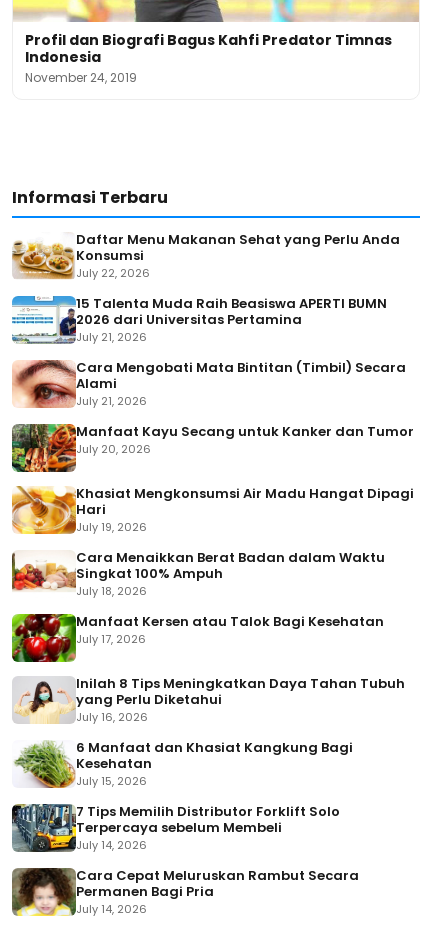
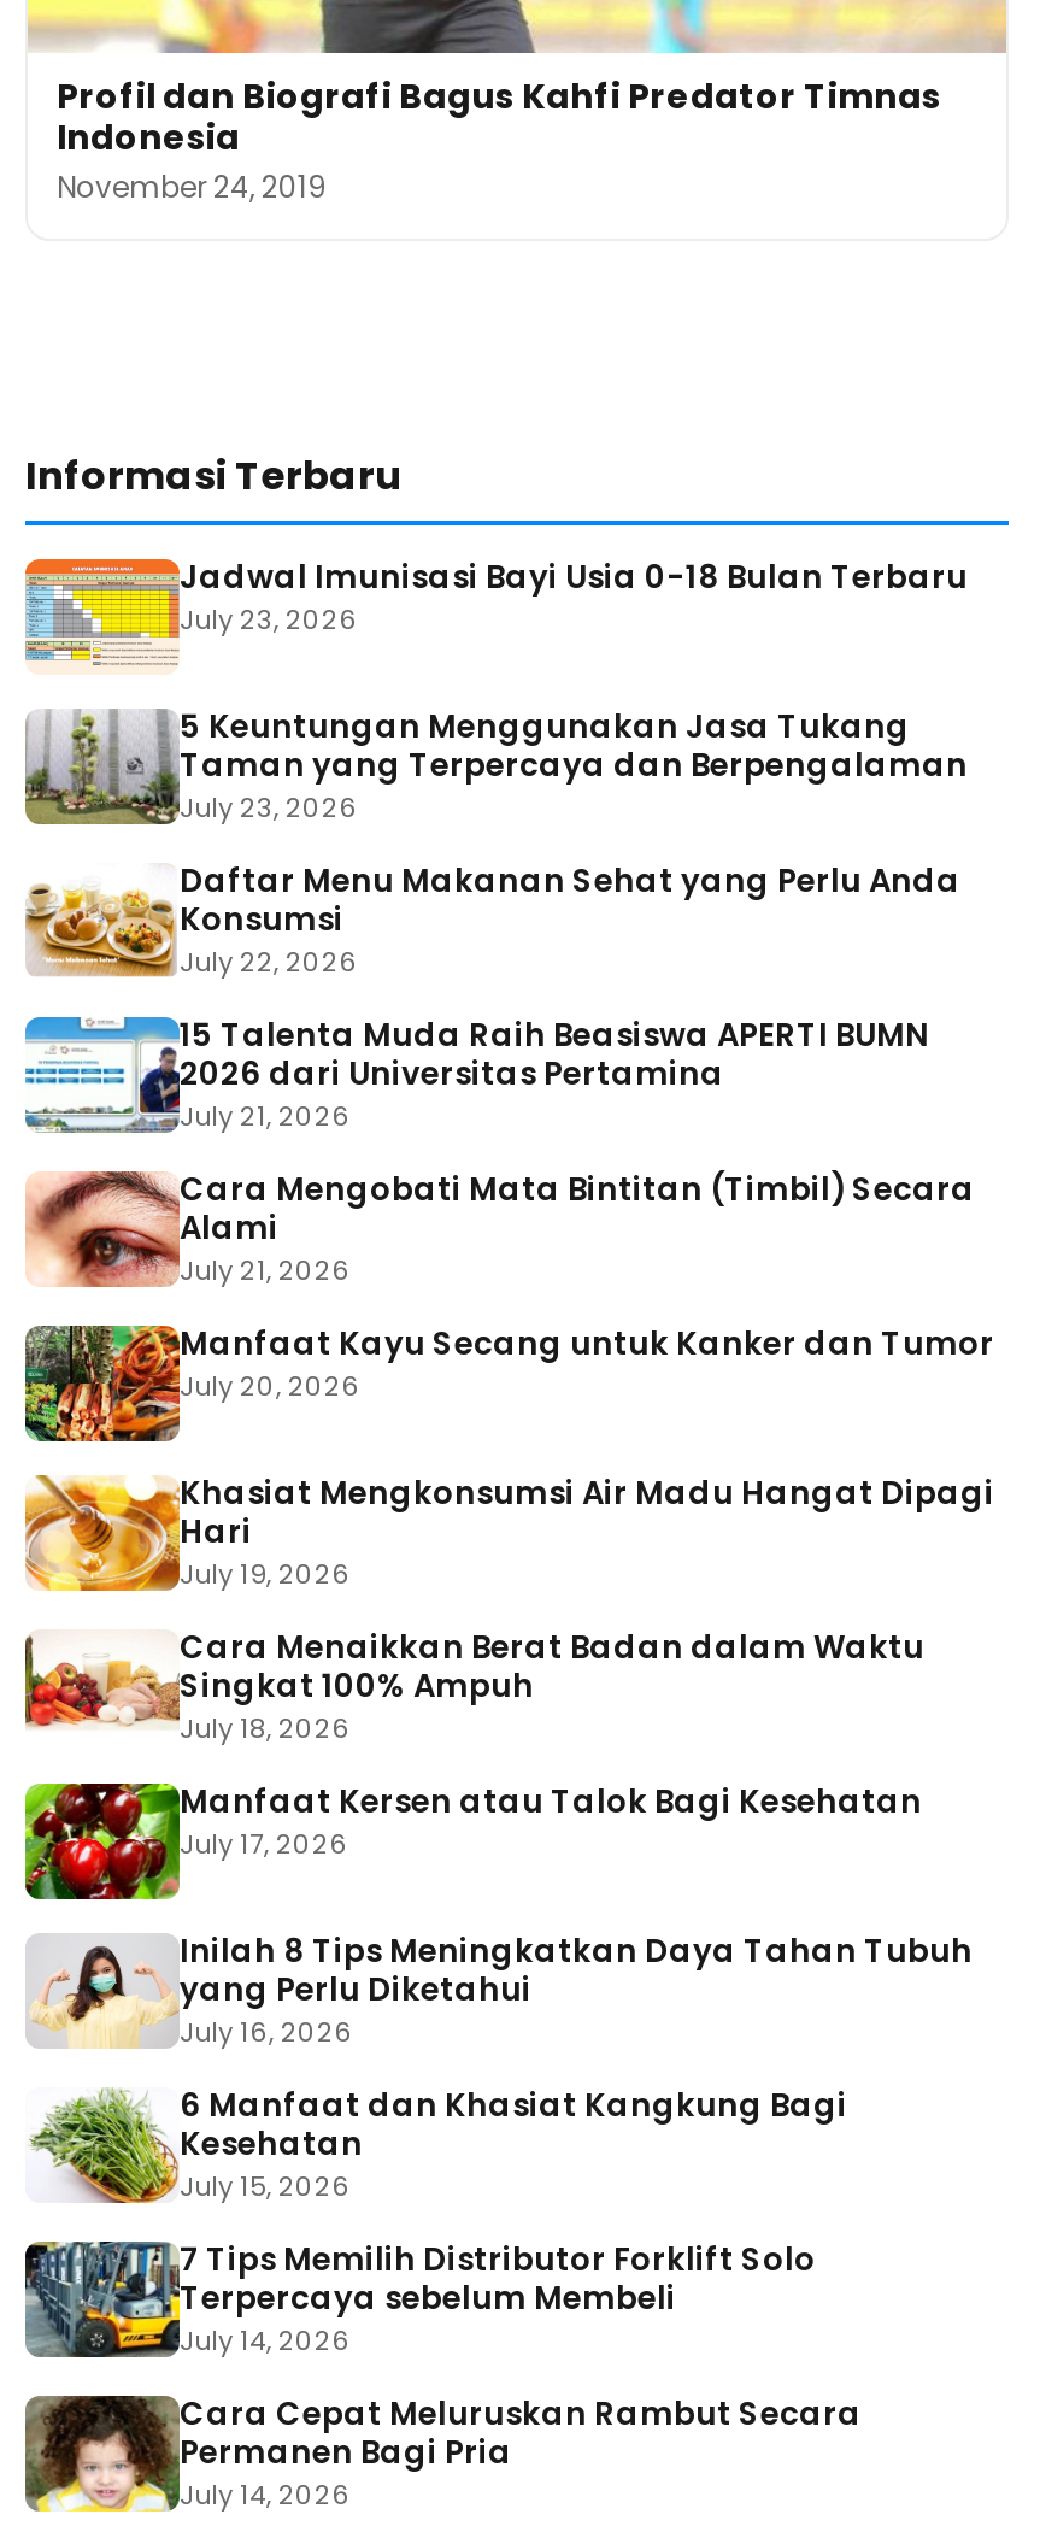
none -> [23,553,968,826] [image] | Jadwal Imunisasi Bayi Usia 0-18 Bulan Terbaru | July 23, 2026 | 5 Keuntungan Menggunakan Jasa Tukang | Taman yang Terpercaya dan Berpengalaman | July 23, 2026
none -> [23,709,146,829] [image]

